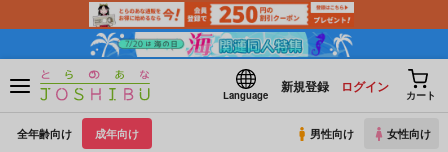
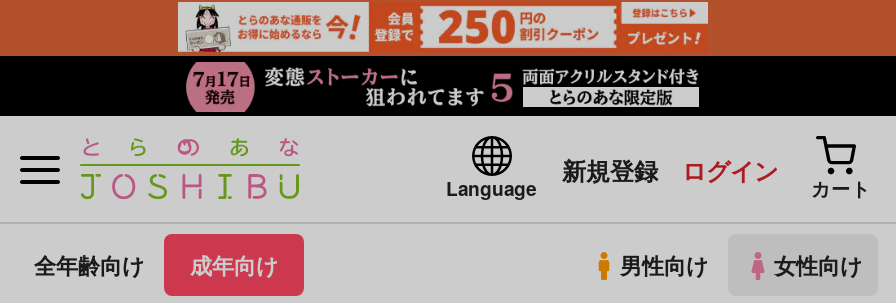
[3,28,445,60] [image] -> [6,54,890,118] [image]

